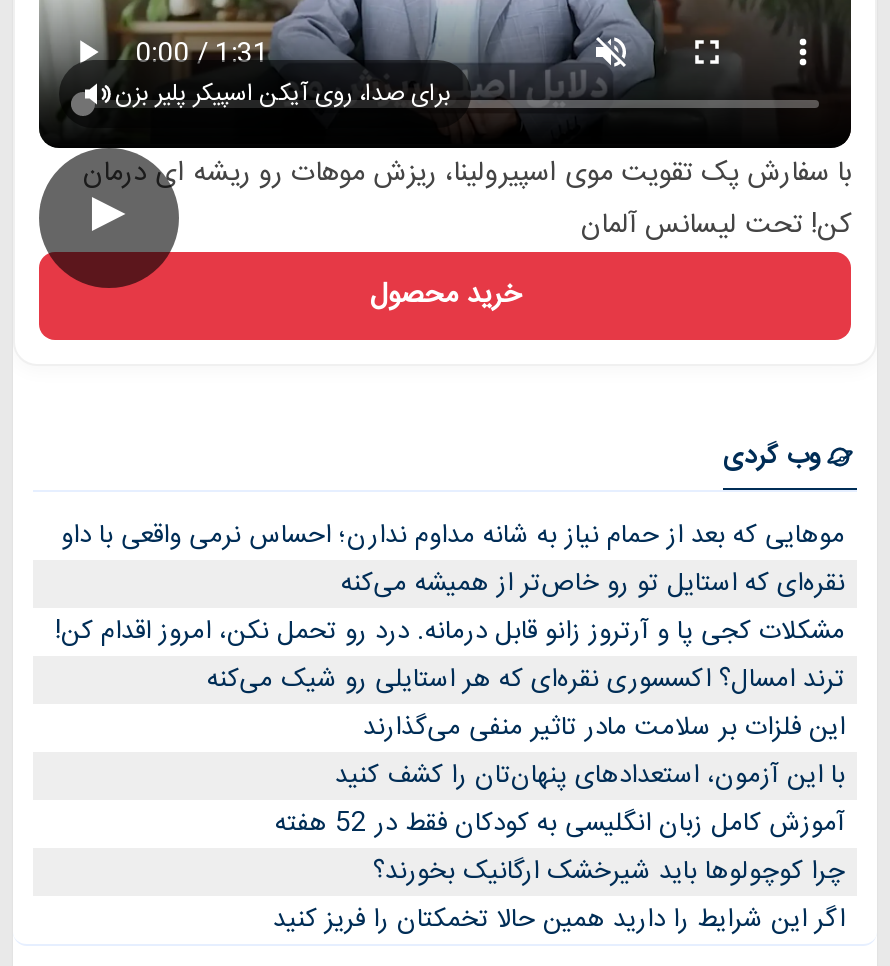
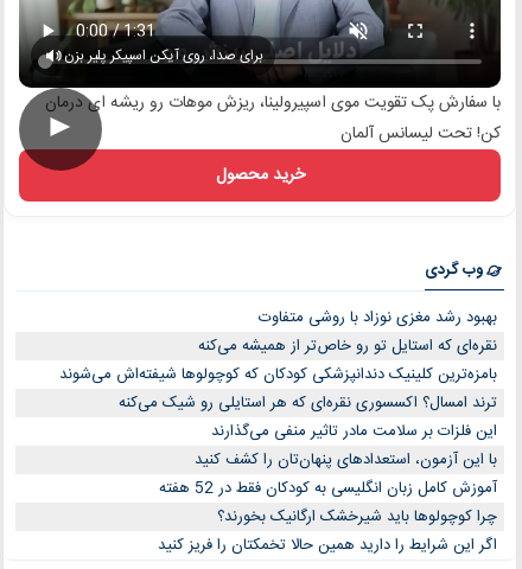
[61,514,845,558] موهایی که بعد از حمام نیاز به شانه مداوم ندارن؛ احساس نرمی واقعی با داو -> [259,305,497,331] بهبود رشد مغزی نوزاد با روشی متفاوت
[55,610,845,654] مشکلات کجی پا و آرتروز زانو قابل درمانه. درد رو تحمل نکن، امروز اقدام کن! -> [59,362,497,388] بامزه‌ترین کلینیک دندانپزشکی کودکان که کوچولوها شیفته‌اش می‌شوند

